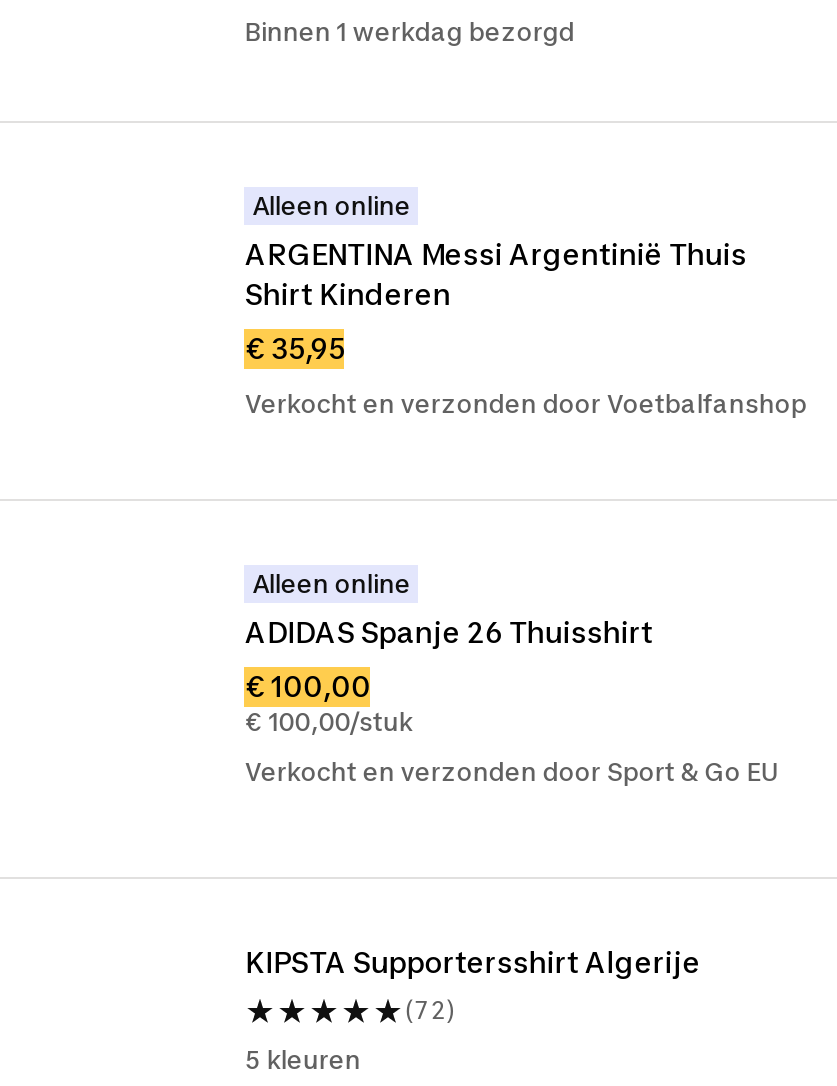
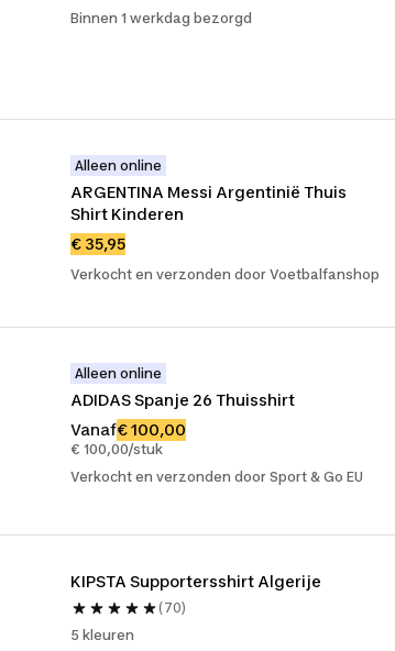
[245,669,371,703] € 100,00 -> [71,420,186,439] Vanaf€ 100,00
[405,995,455,1025] (72) -> [159,599,186,616] (70)

